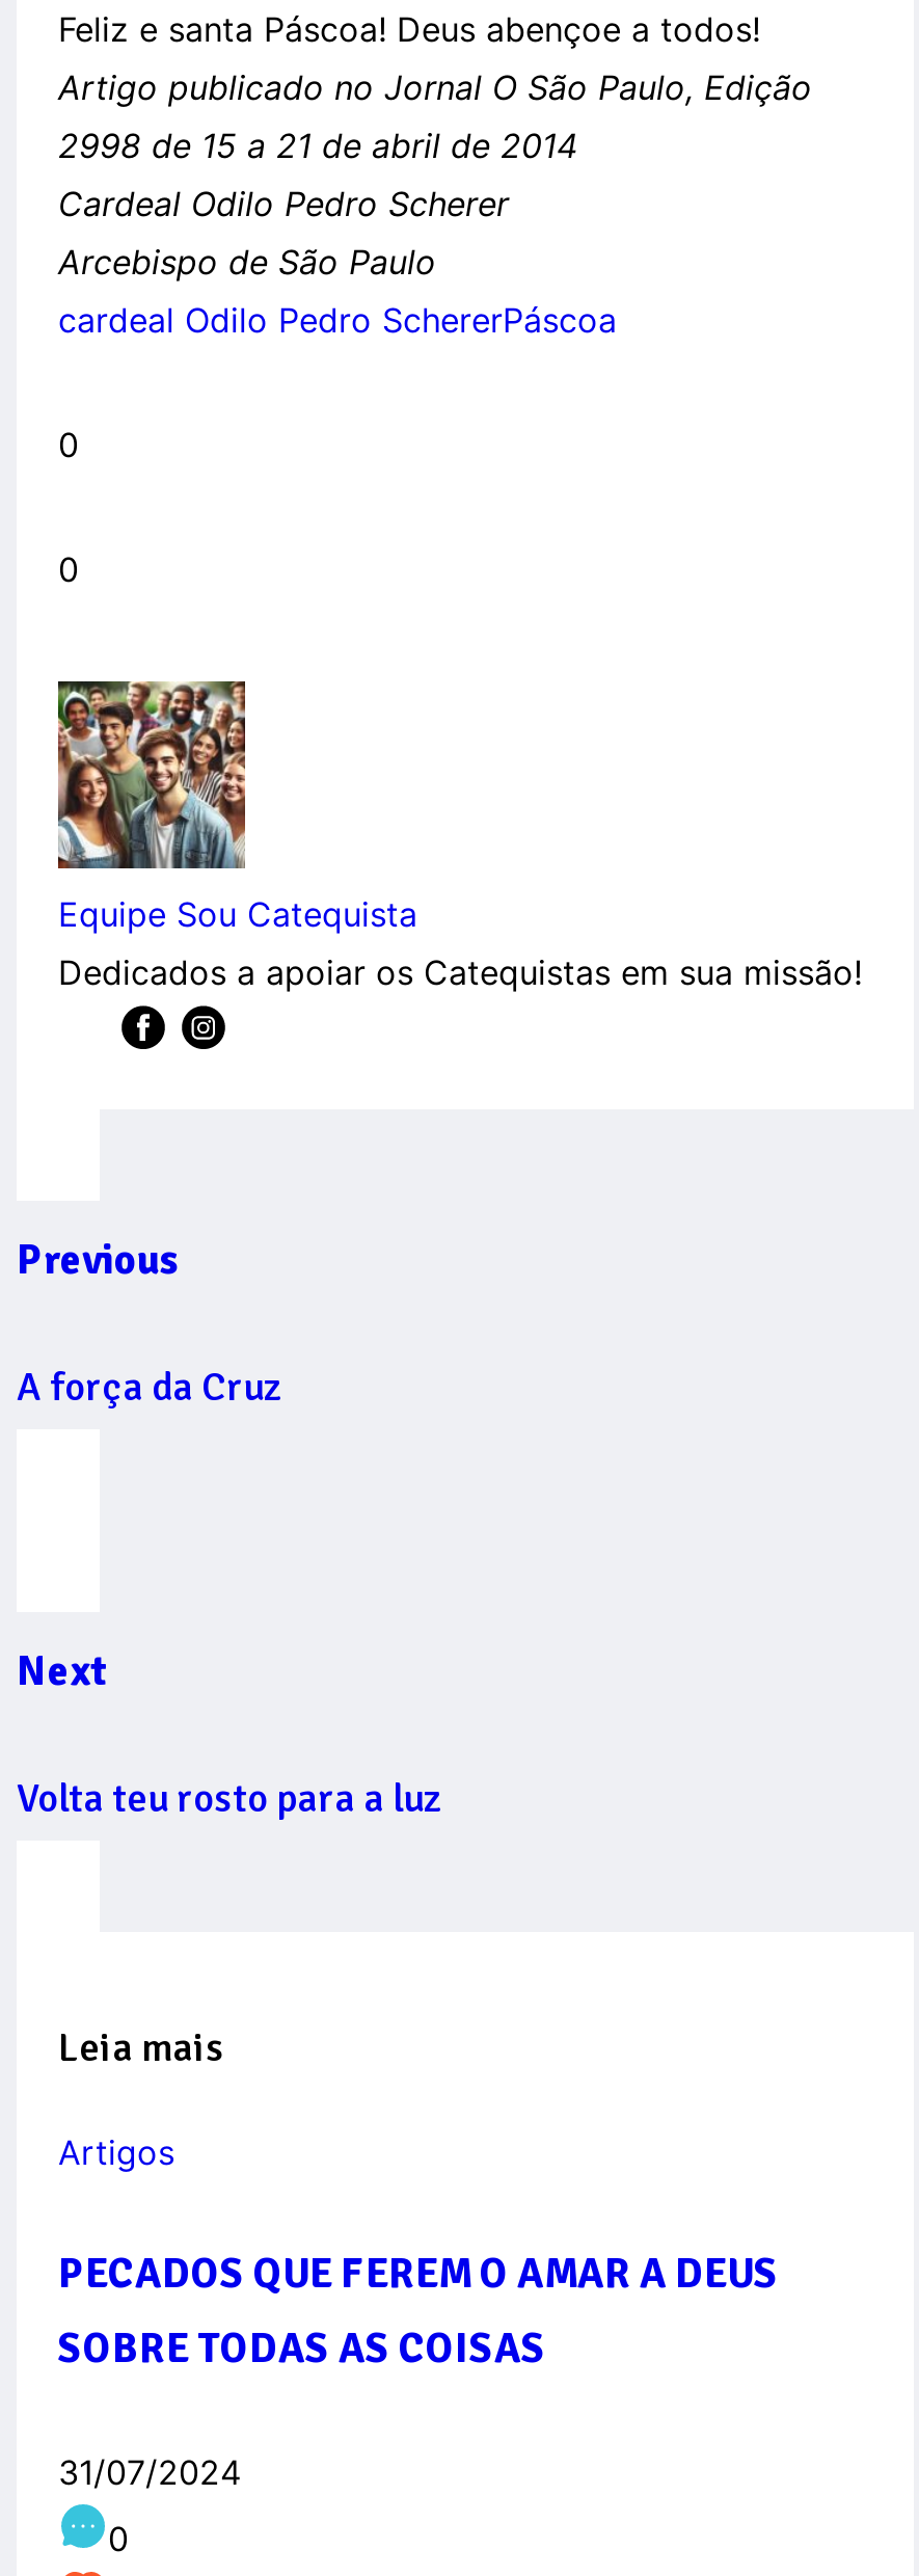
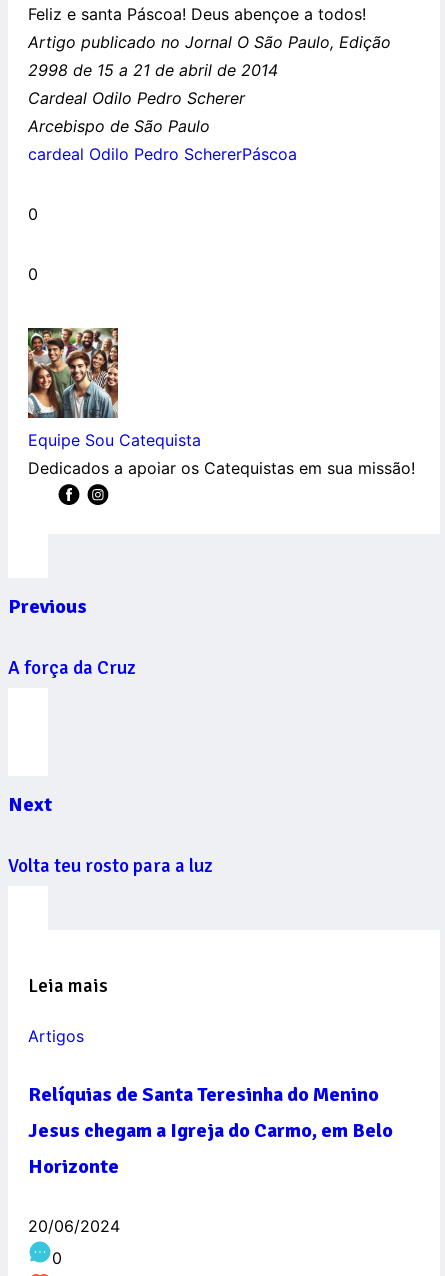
[58,2248,779,2374] PECADOS QUE FEREM O AMAR A DEUS | SOBRE TODAS AS COISAS -> [28,1082,393,1179] Relíquias de Santa Teresinha do Menino | Jesus chegam a Igreja do Carmo, em Belo | Horizonte
[58,2450,241,2492] 31/07/2024 -> [28,1215,120,1235] 20/06/2024

